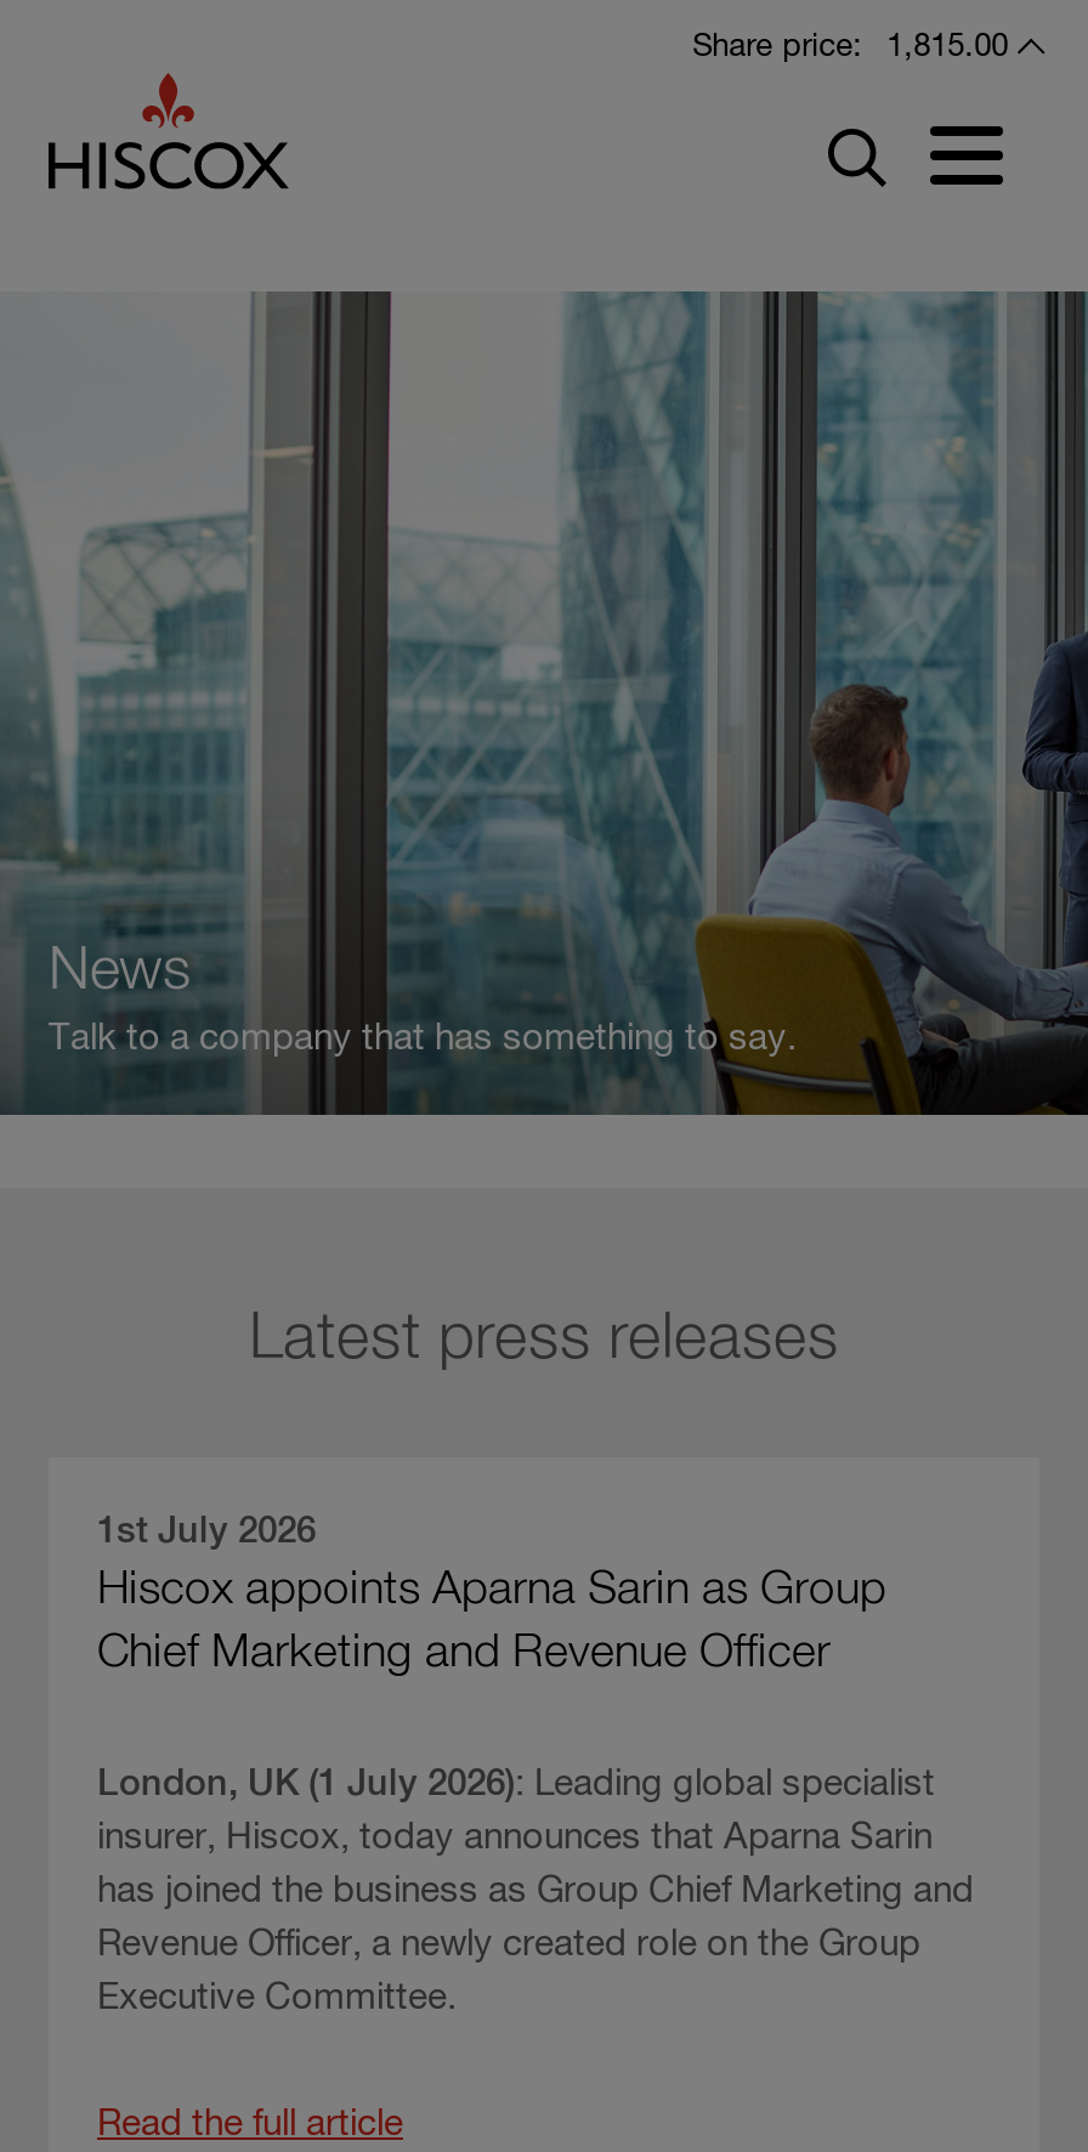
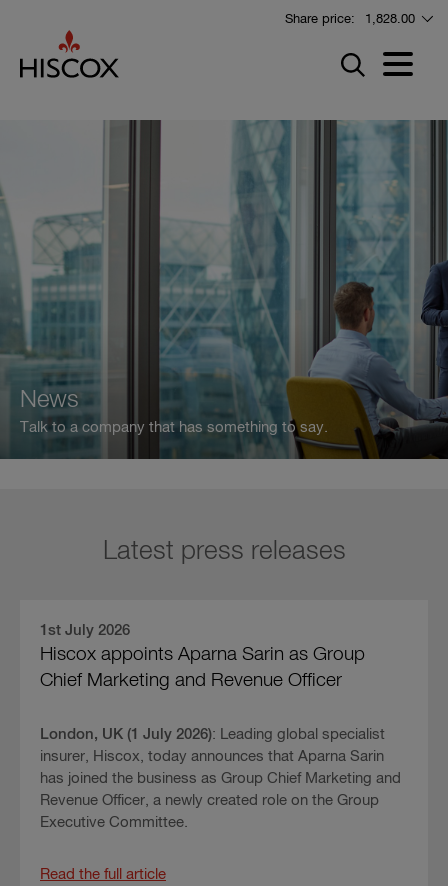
[692,32,1008,63] Share price: 1,815.00 -> [285,13,415,26] Share price: 1,828.00

